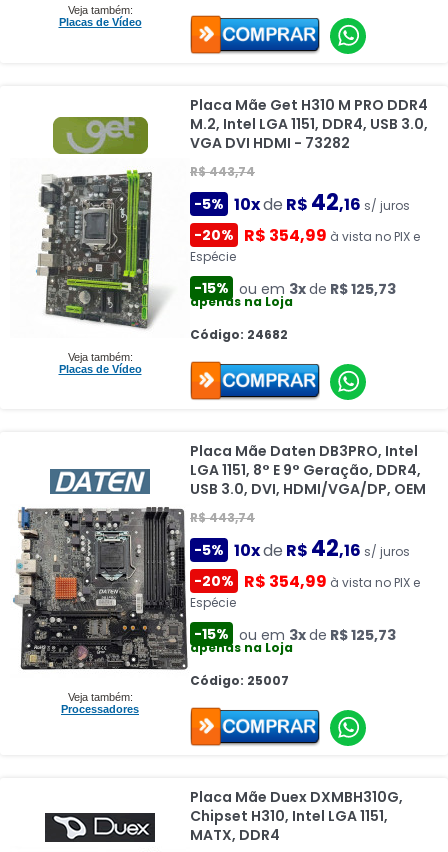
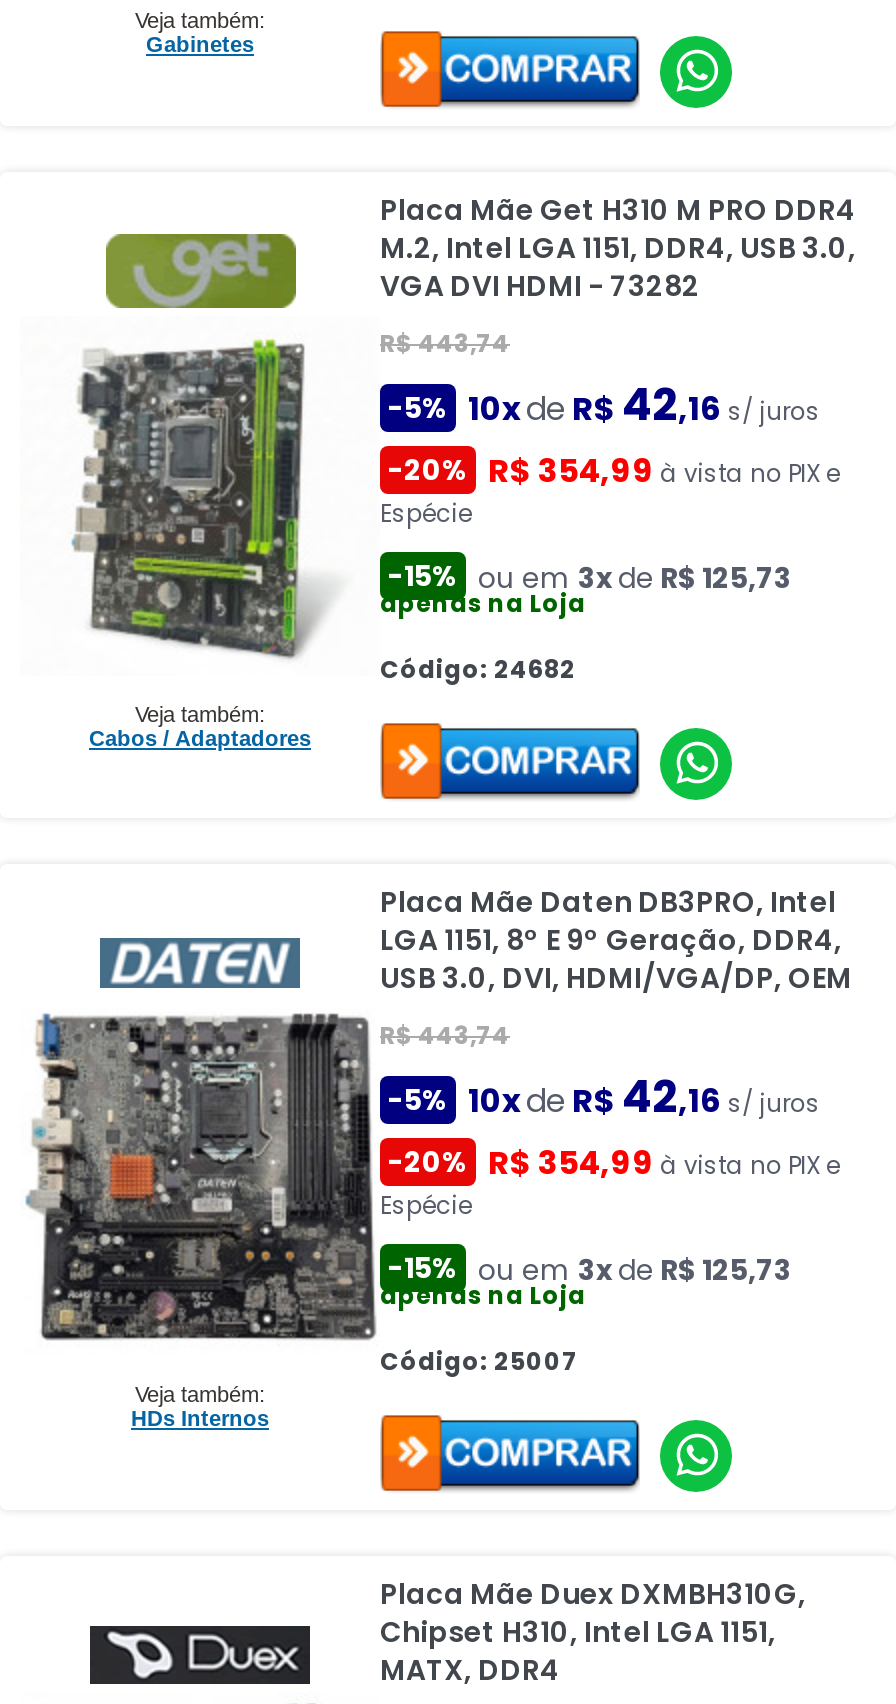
[58,16,141,28] Placas de Vídeo -> [146,32,254,56] Gabinetes
[58,363,141,375] Placas de Vídeo -> [89,726,311,750] Cabos / Adaptadores
[61,703,139,715] Processadores -> [131,1406,269,1430] HDs Internos

